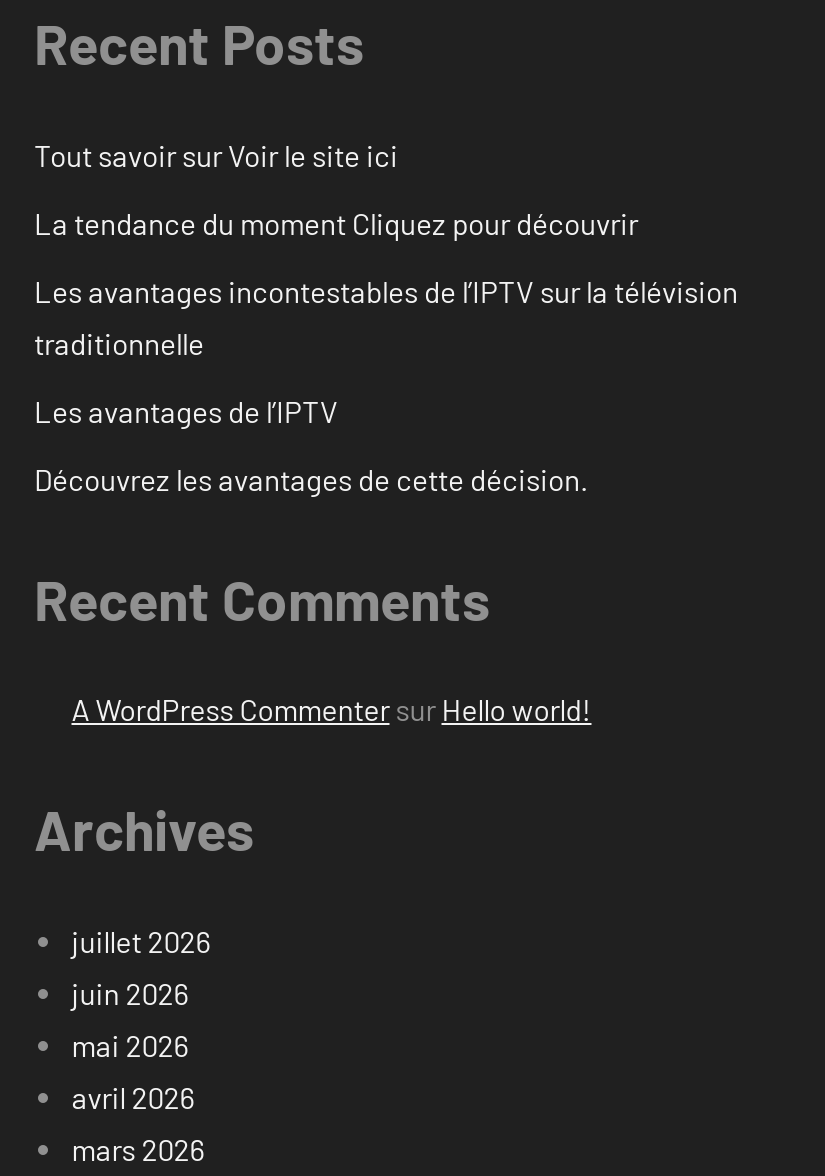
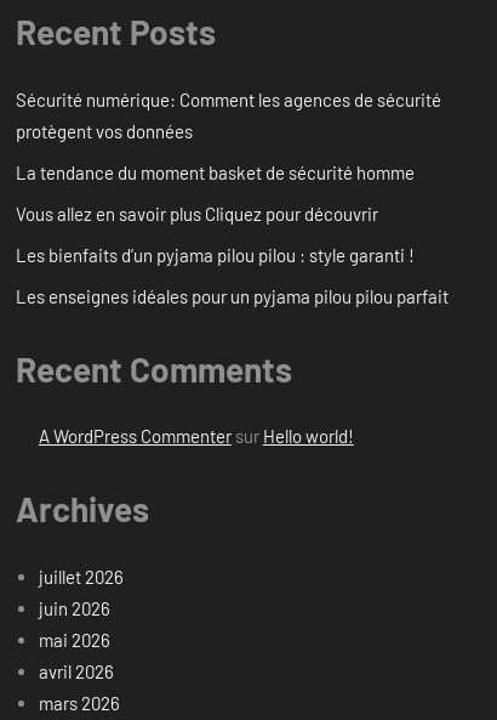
[34,137,398,173] Tout savoir sur Voir le site ici -> [16,88,441,142] Sécurité numérique: Comment les agences de sécurité | protègent vos données
[34,205,638,241] La tendance du moment Cliquez pour découvrir -> [16,161,415,183] La tendance du moment basket de sécurité homme
[34,273,738,361] Les avantages incontestables de l’IPTV sur la télévision | traditionnelle -> [16,203,378,224] Vous allez en savoir plus Cliquez pour découvrir
[34,393,338,429] Les avantages de l’IPTV -> [16,244,415,266] Les bienfaits d’un pyjama pilou pilou : style garanti !
[34,461,588,497] Découvrez les avantages de cette décision. -> [16,285,449,307] Les enseignes idéales pour un pyjama pilou pilou parfait

